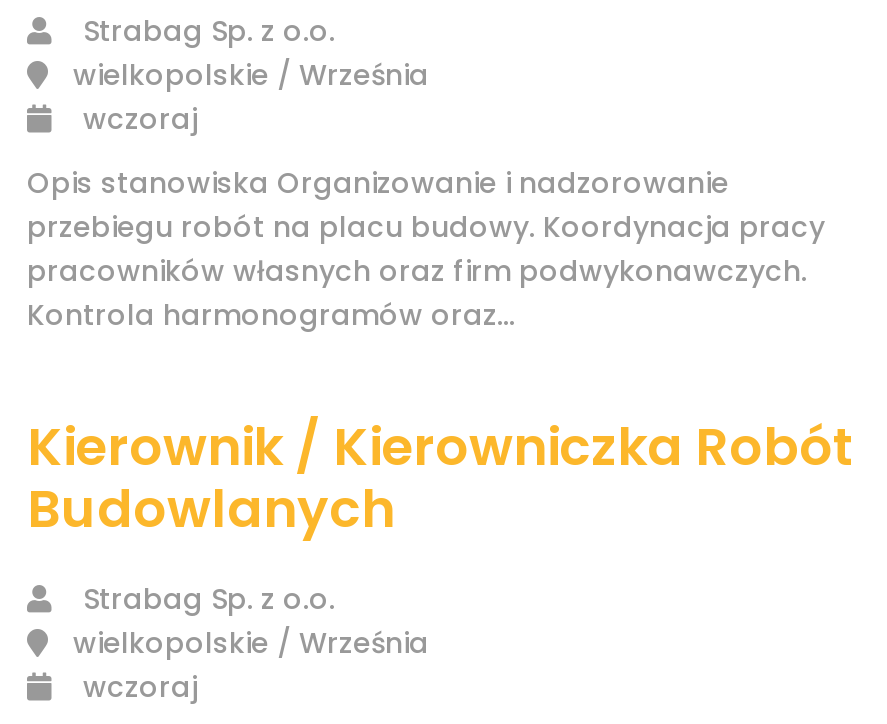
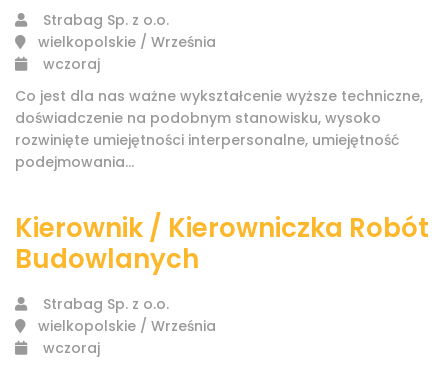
[27,163,825,335] Opis stanowiska Organizowanie i nadzorowanie | przebiegu robót na placu budowy. Koordynacja pracy | pracowników własnych oraz firm podwykonawczych. | Kontrola harmonogramów oraz... -> [15,86,423,172] Co jest dla nas ważne wykształcenie wyższe techniczne, | doświadczenie na podobnym stanowisku, wysoko | rozwinięte umiejętności interpersonalne, umiejętność | podejmowania...

